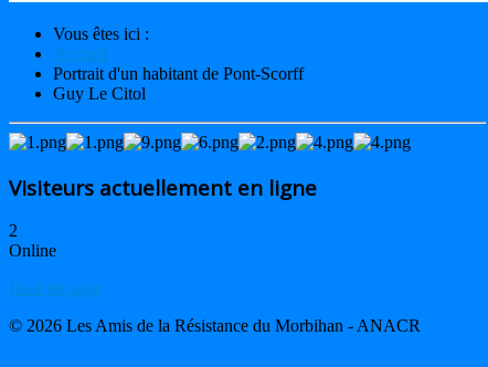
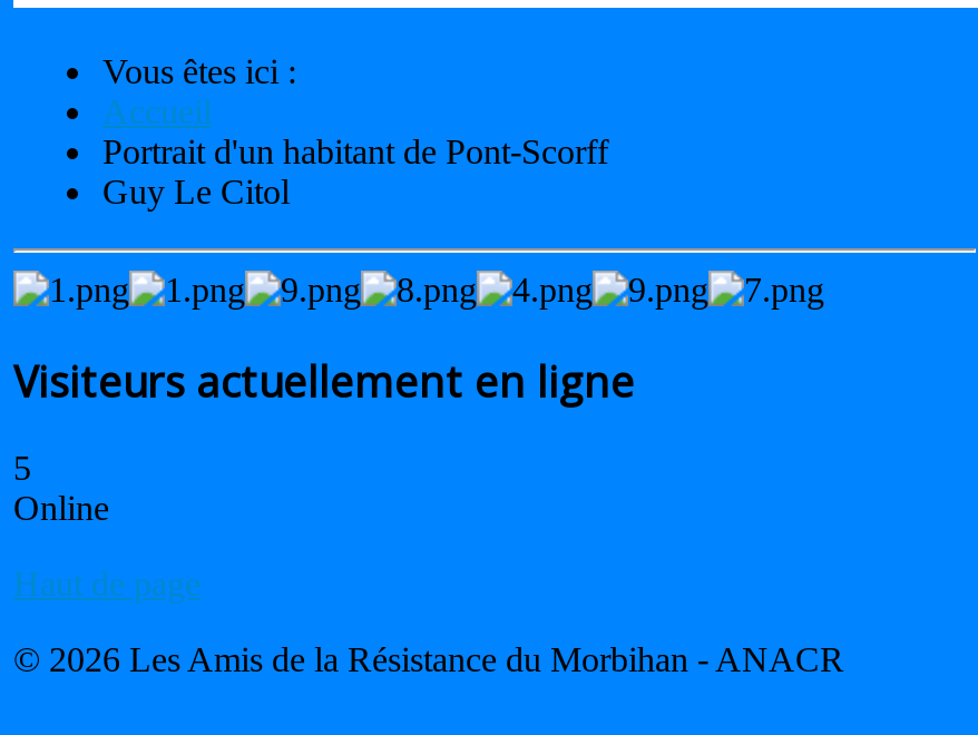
[9,221,18,240] 2 -> [13,449,31,487] 5

